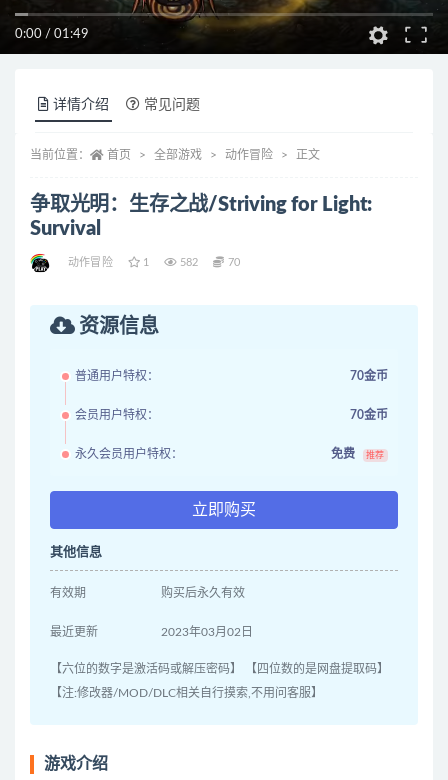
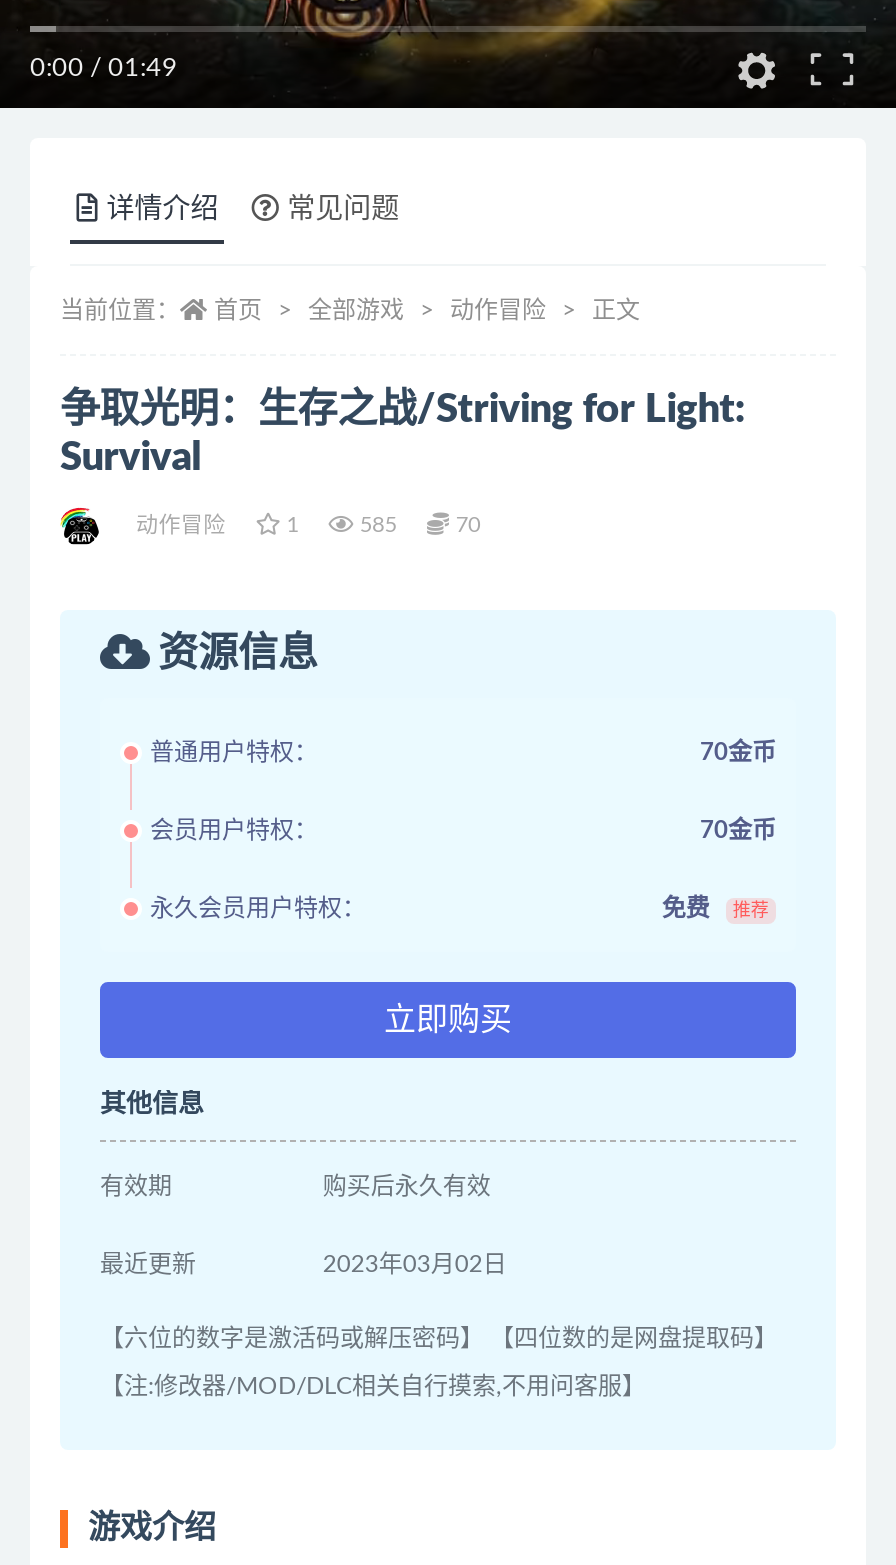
[177,257,198,268] 582 -> [353,514,397,536] 585

